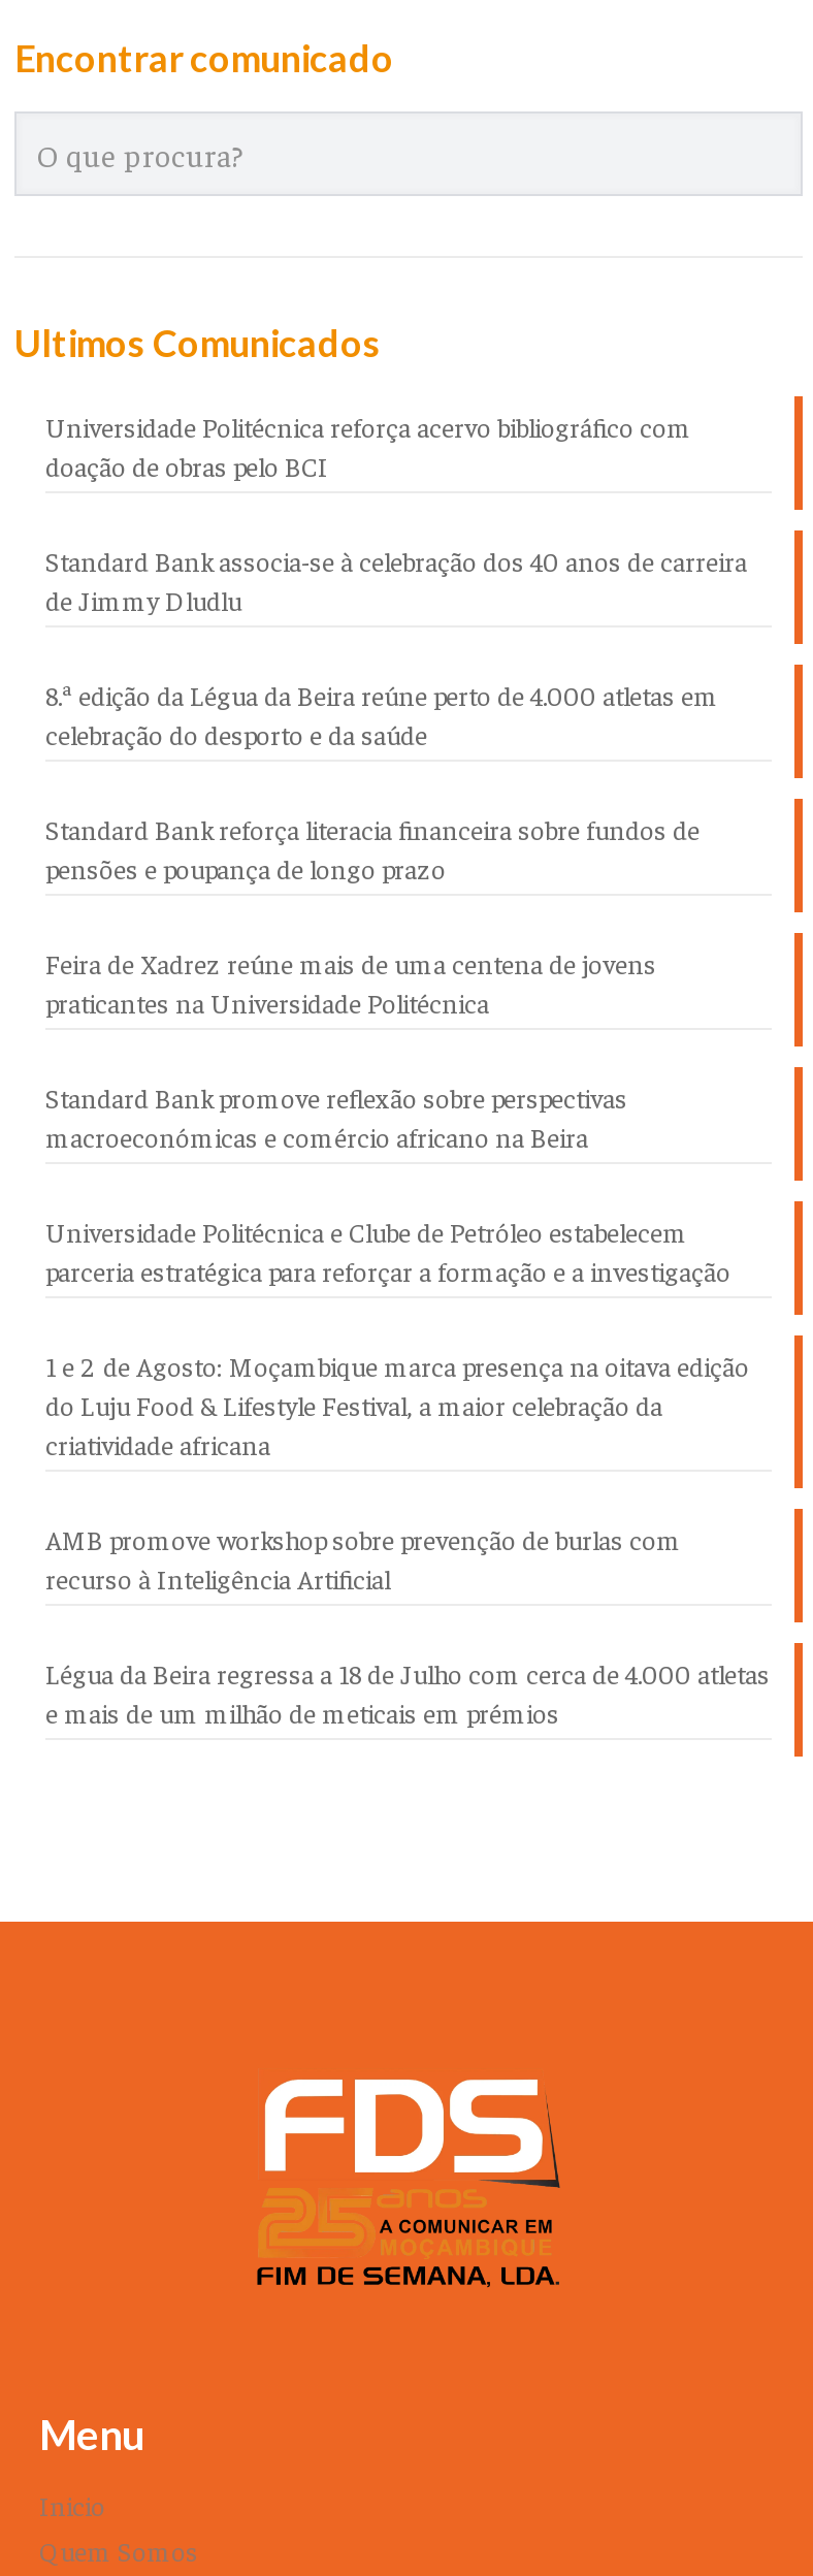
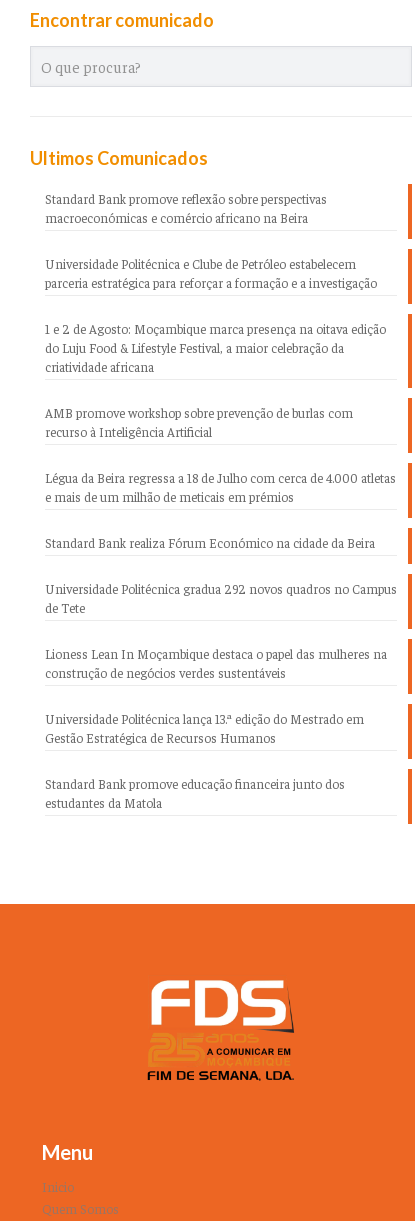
[45,409,747,1020] Universidade Politécnica reforça acervo bibliográfico com | doação de obras pelo BCI | Standard Bank associa-se à celebração dos 40 anos de carreira | de Jimmy Dludlu | 8.ª edição da Légua da Beira reúne perto de 4.000 atletas em | celebração do desporto e da saúde | Standard Bank reforça literacia financeira sobre fundos de | pensões e poupança de longo prazo | Feira de Xadrez reúne mais de uma centena de jovens | praticantes na Universidade Politécnica -> none
moved [45,1080,770,1730] -> [45,190,396,505]: Standard Bank promove reflexão sobre perspectivas | macroeconómicas e comércio africano na Beira | Universidade Politécnica e Clube de Petróleo estabelecem | ... | Légua da Beira regressa a 18 de Julho com cerca de 4.000 atletas | e mais de um milhão de meticais em prémios
none -> [45,534,397,811] Standard Bank realiza Fórum Económico na cidade da Beira | Universidade Politécnica gradua 292 novos quadros no Campus | de Tete | Lioness Lean In Moçambique destaca o papel das mulheres na | construção de negócios verdes sustentáveis | Universidade Politécnica lança 13.ª edição do Mestrado em | Gestão Estratégica de Recursos Humanos | Standard Bank promove educação financeira junto dos | estudantes da Matola

